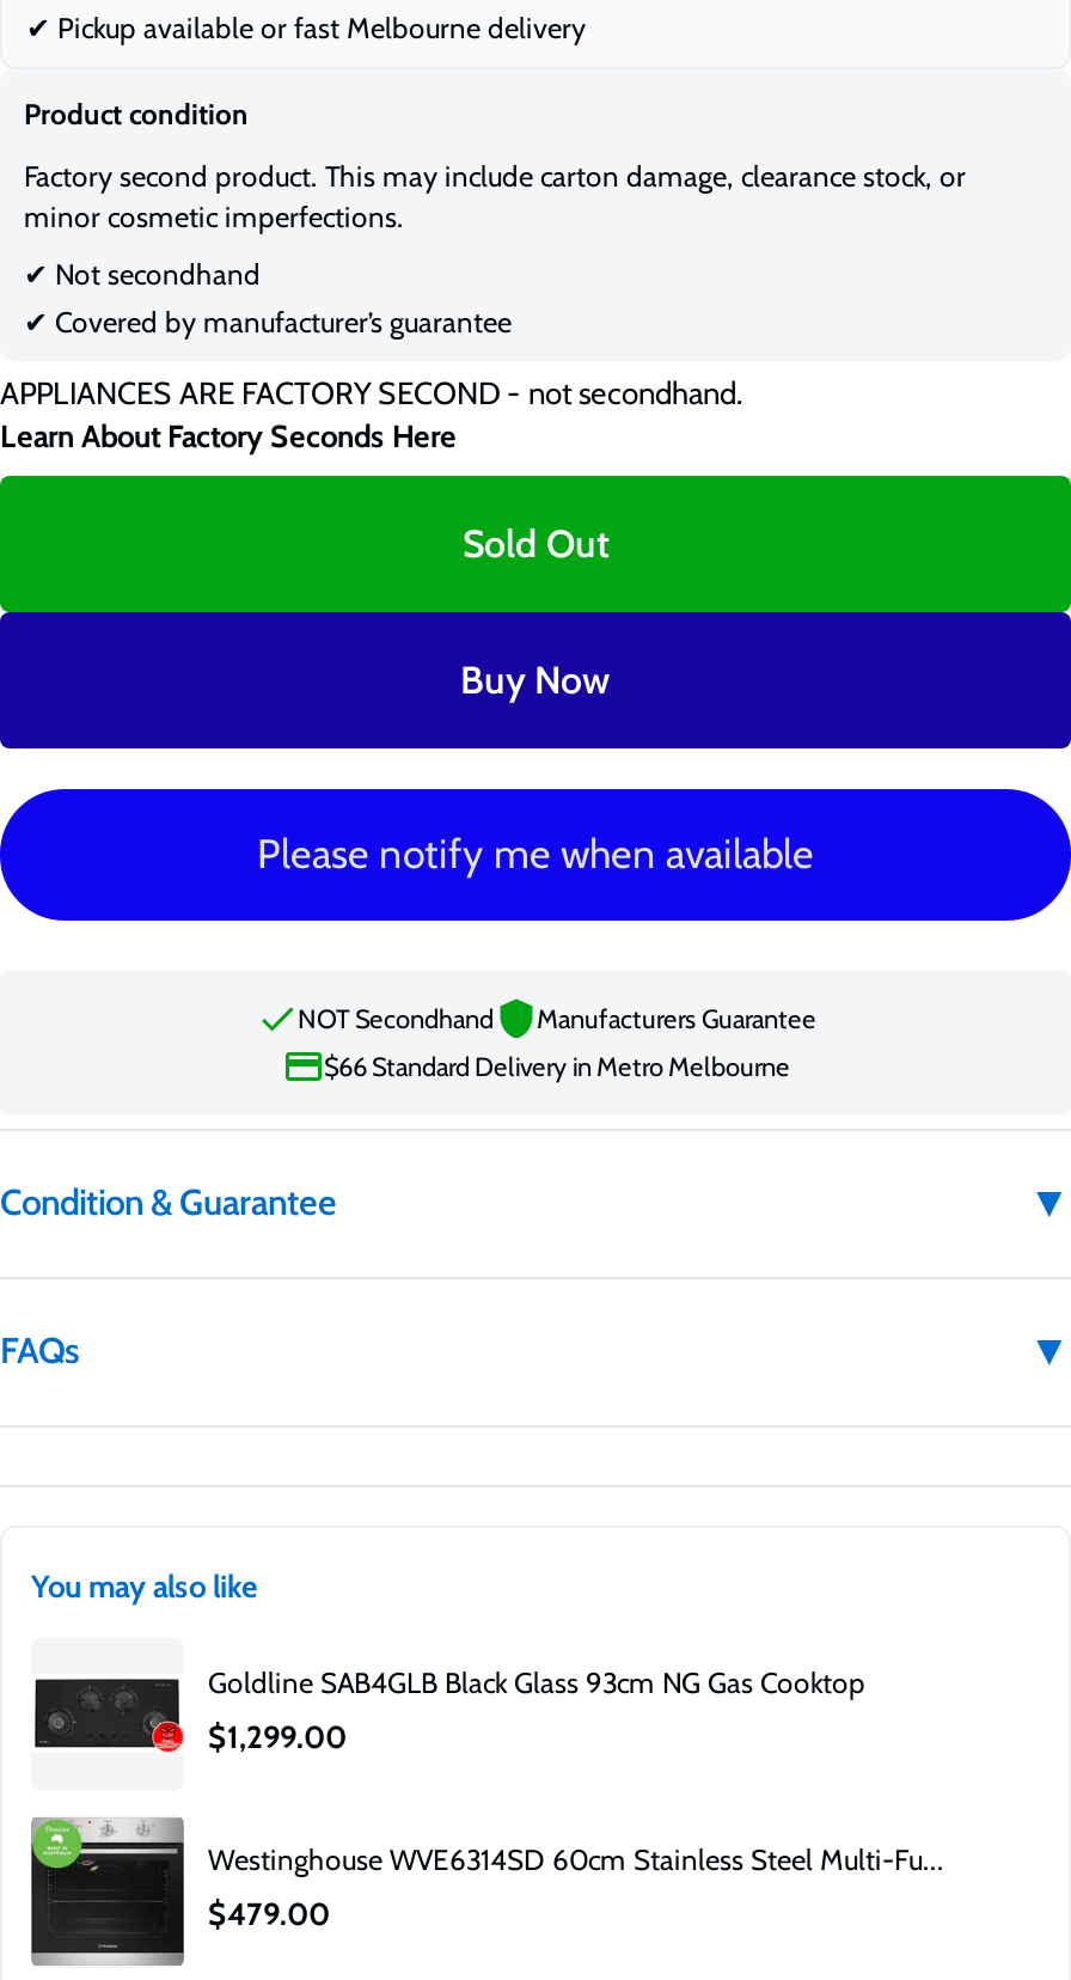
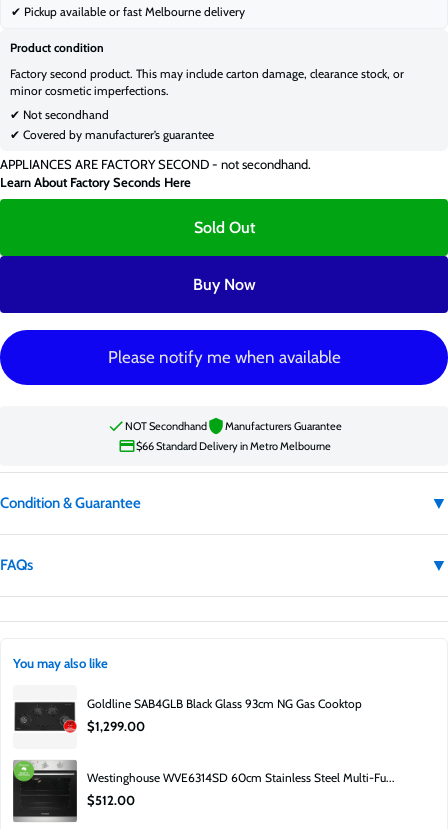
[208,1893,330,1932] $479.00 -> [87,792,135,808] $512.00

